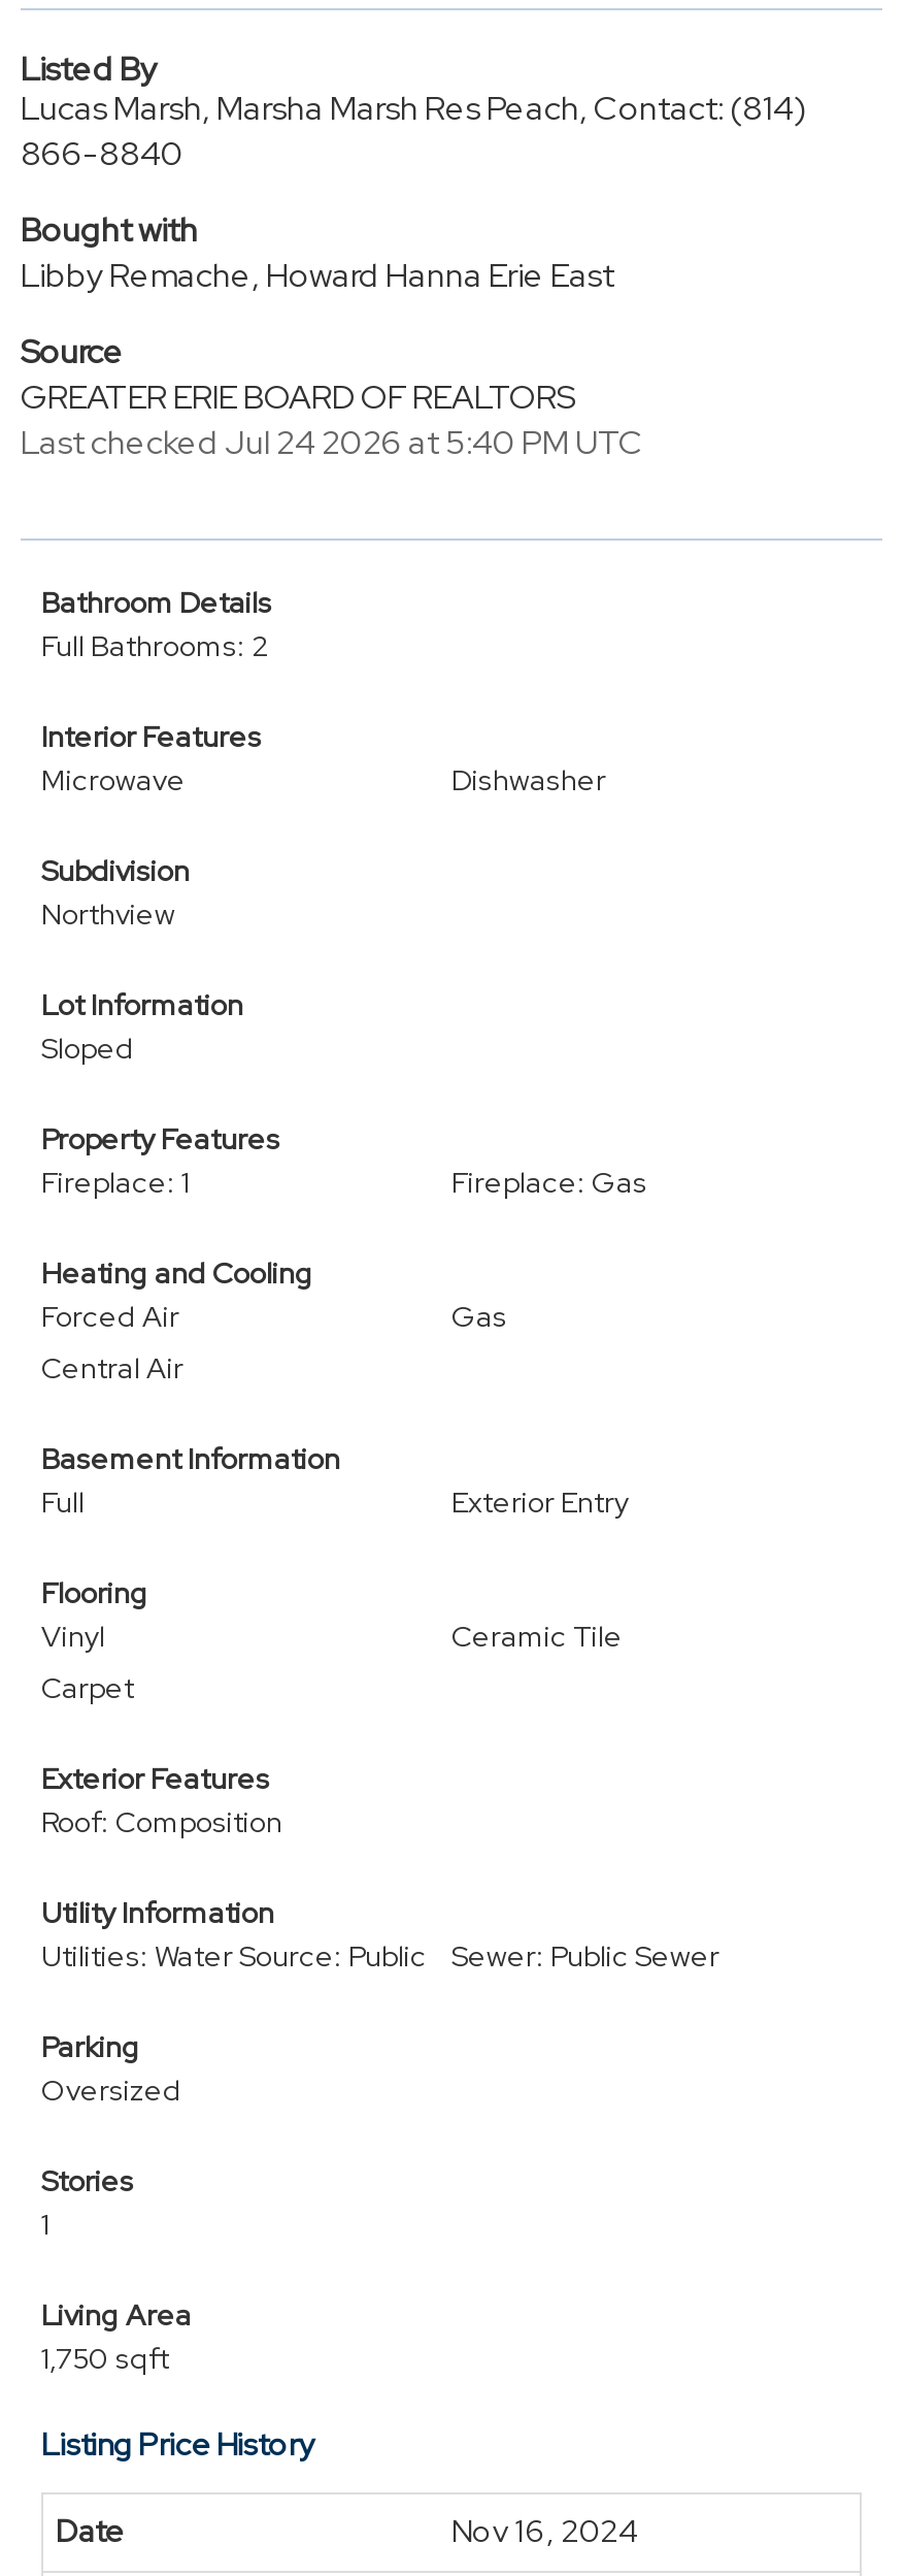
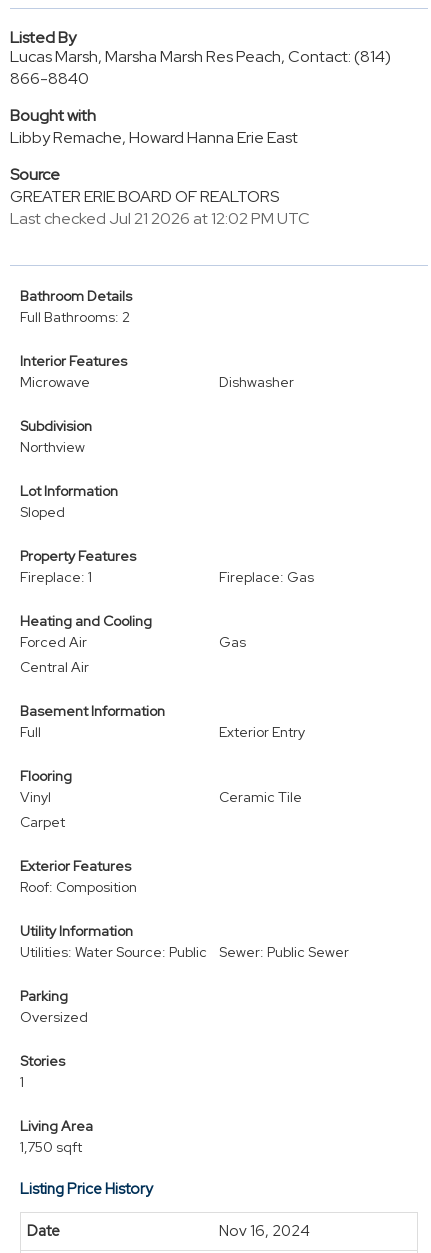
[21,421,643,464] Last checked Jul 24 2026 at 5:40 PM UTC -> [10,208,310,229] Last checked Jul 21 2026 at 12:02 PM UTC

